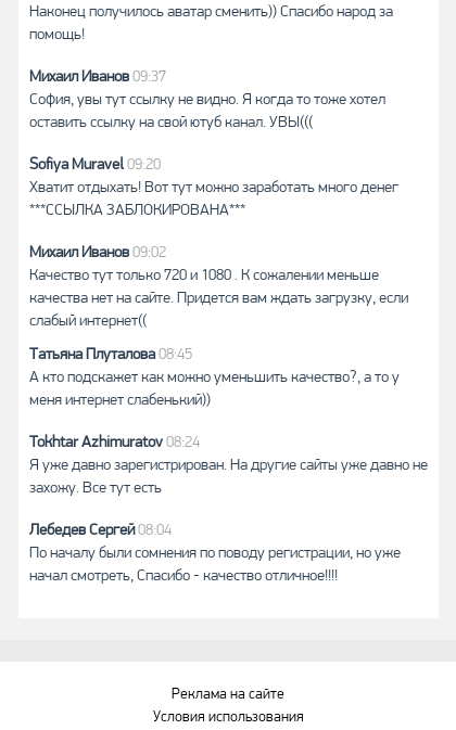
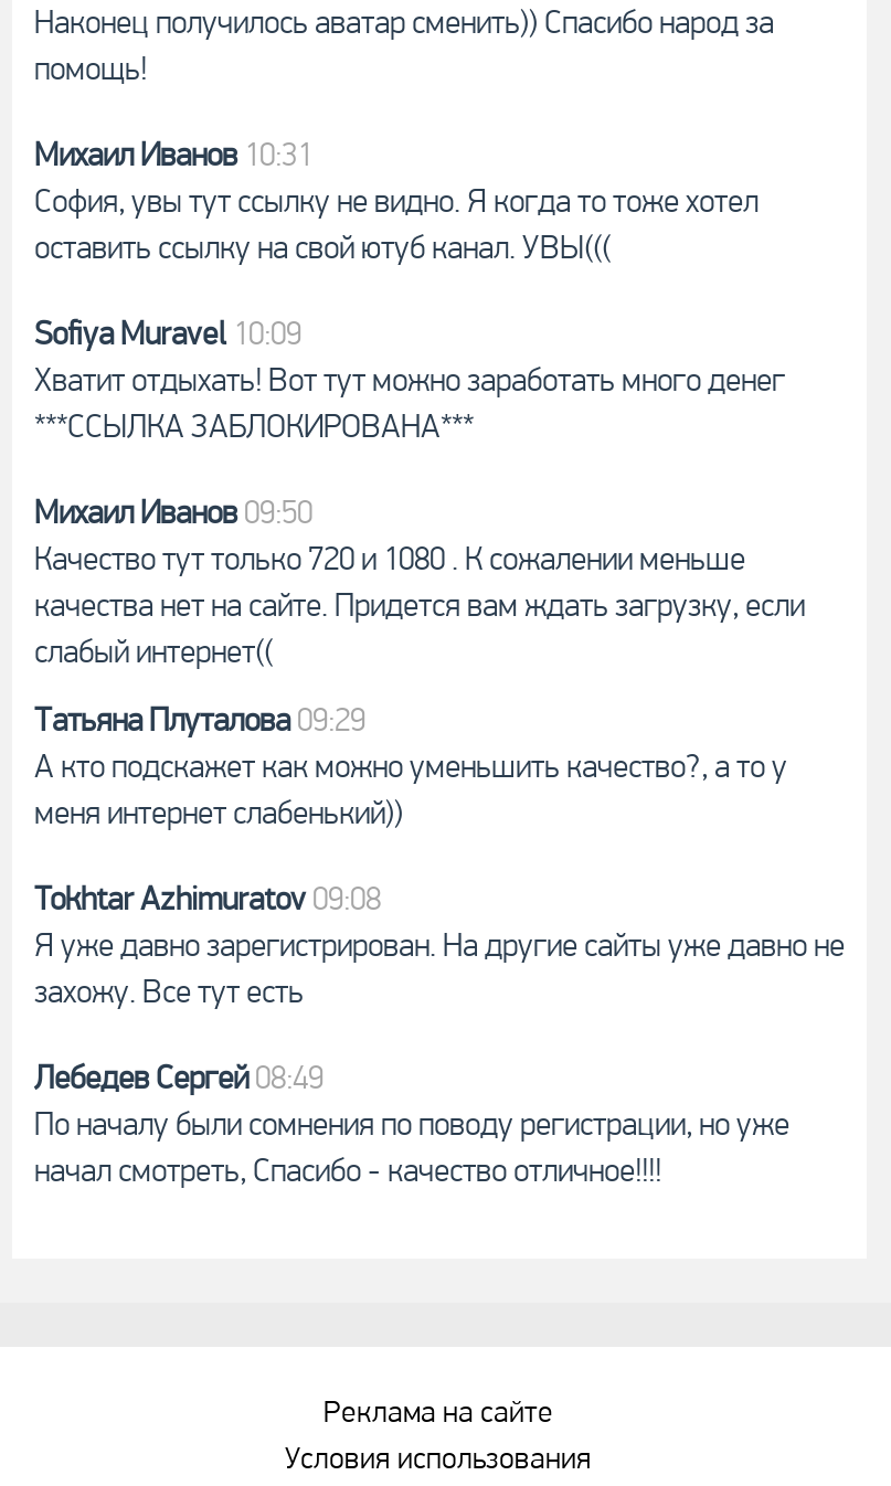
[29,69,166,86] Михаил Иванов 09:37 -> [34,141,312,174] Михаил Иванов 10:31
[29,157,161,174] Sofiya Muravel 09:20 -> [34,320,301,353] Sofiya Muravel 10:09
[29,245,166,261] Михаил Иванов 09:02 -> [34,499,312,532] Михаил Иванов 09:50
[29,347,192,363] Татьяна Плуталова 08:45 -> [34,707,365,740] Татьяна Плуталова 09:29
[29,435,200,451] Tokhtar Azhimuratov 08:24 -> [34,885,381,919] Tokhtar Azhimuratov 09:08
[29,523,172,539] Лебедев Сергей 08:04 -> [34,1064,323,1097] Лебедев Сергей 08:49

